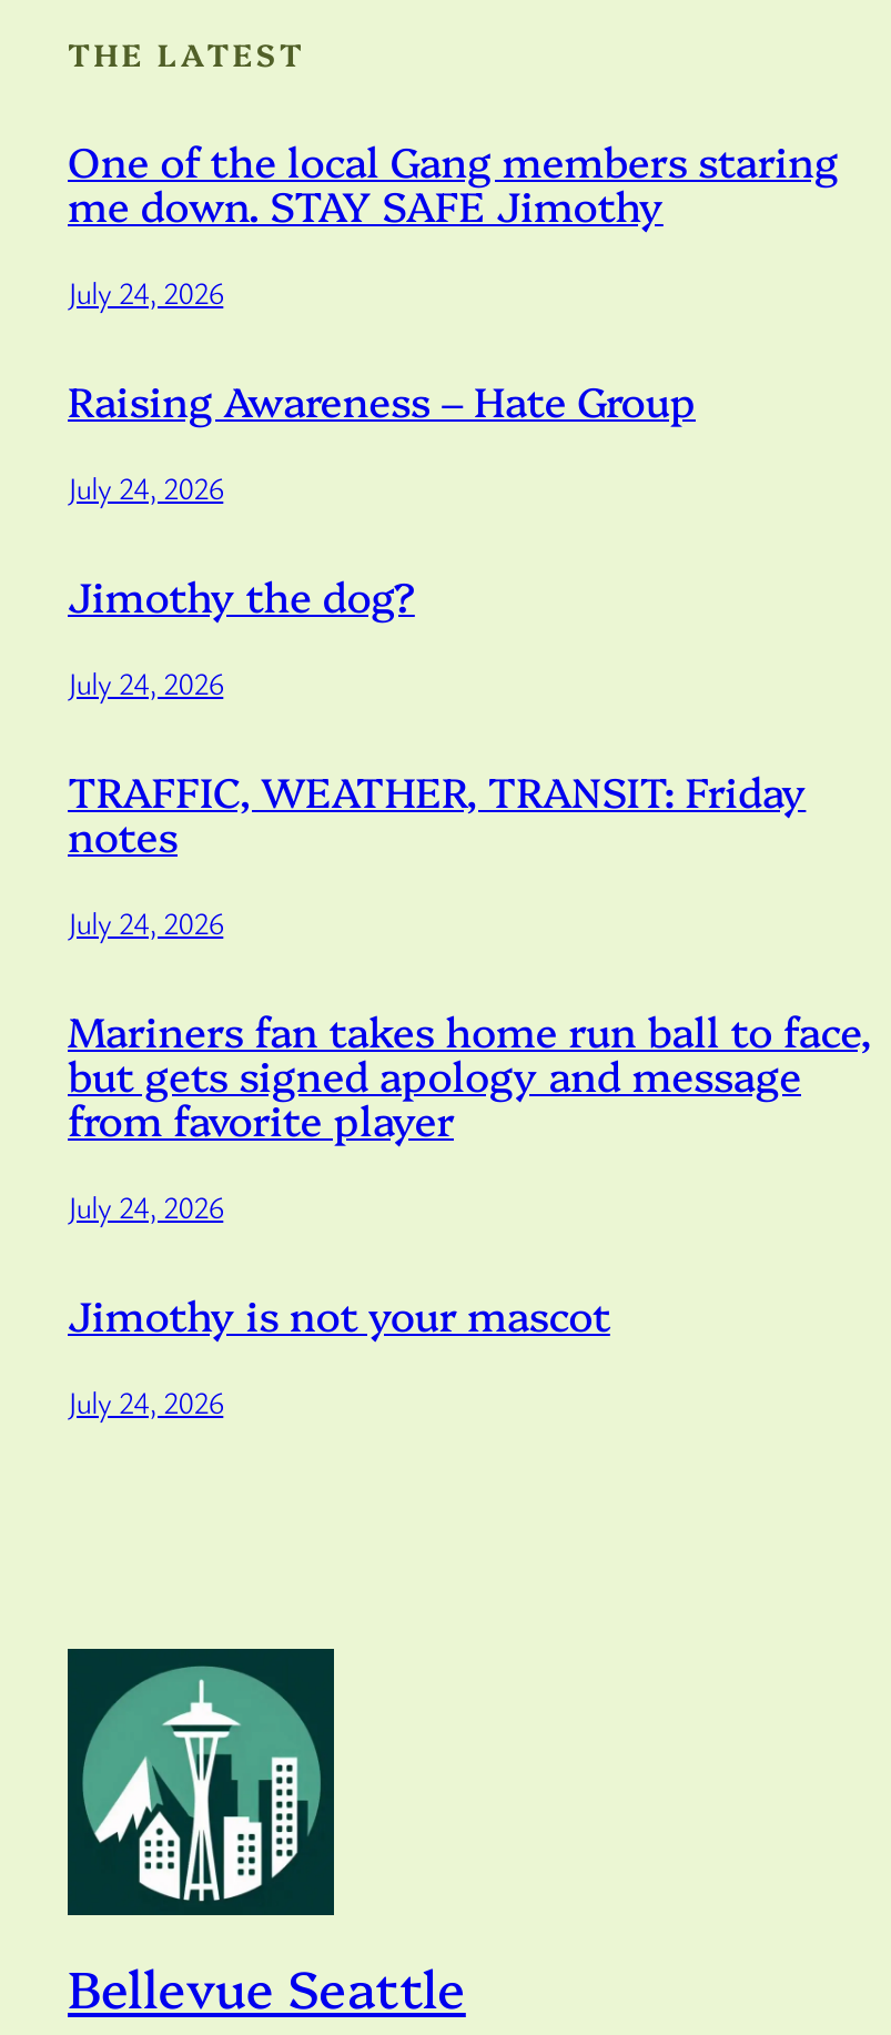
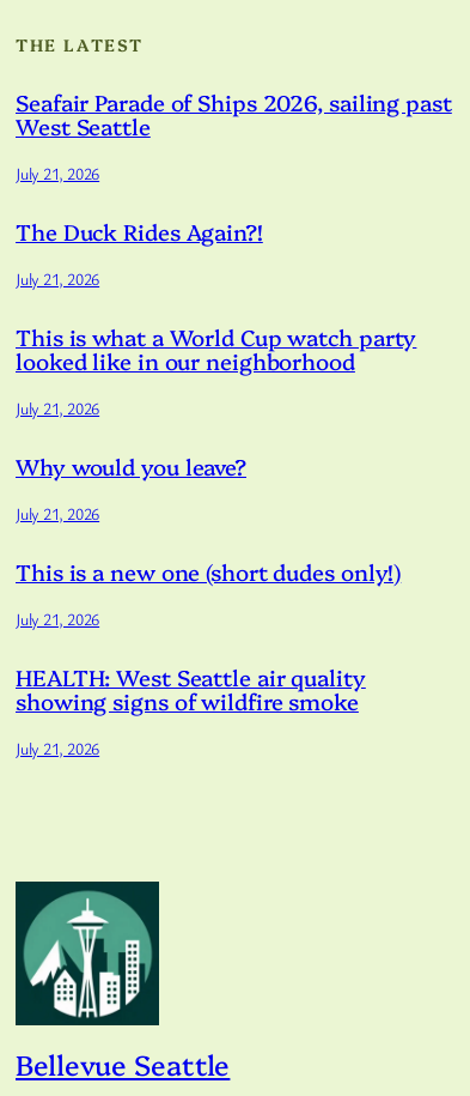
[68,131,838,233] One of the local Gang members staring | me down. STAY SAFE Jimothy -> [16,86,452,141] Seafair Parade of Ships 2026, sailing past | West Seattle
[68,270,223,312] July 24, 2026 -> [16,161,99,184] July 21, 2026
[68,371,696,429] Raising Awareness – Hate Group -> [16,216,263,247] The Duck Rides Again?!
[68,465,223,507] July 24, 2026 -> [16,267,99,289] July 21, 2026
[68,566,415,624] Jimothy the dog? -> [16,321,417,376] This is what a World Cup watch party | looked like in our neighborhood
[68,660,223,703] July 24, 2026 -> [16,396,99,419] July 21, 2026
[68,761,806,863] TRAFFIC, WEATHER, TRANSIT: Friday | notes -> [16,450,246,482] Why would you leave?
[68,900,223,942] July 24, 2026 -> [16,501,99,524] July 21, 2026
[68,1001,871,1148] Mariners fan takes home run ball to face, | but gets signed apology and message | from favorite player -> [16,556,401,587] This is a new one (short dudes only!)
[68,1184,223,1226] July 24, 2026 -> [16,607,99,630] July 21, 2026
[68,1285,610,1343] Jimothy is not your mascot -> [16,661,366,716] HEALTH: West Seattle air quality | showing signs of wildfire smoke
[68,1379,223,1422] July 24, 2026 -> [16,736,99,759] July 21, 2026

